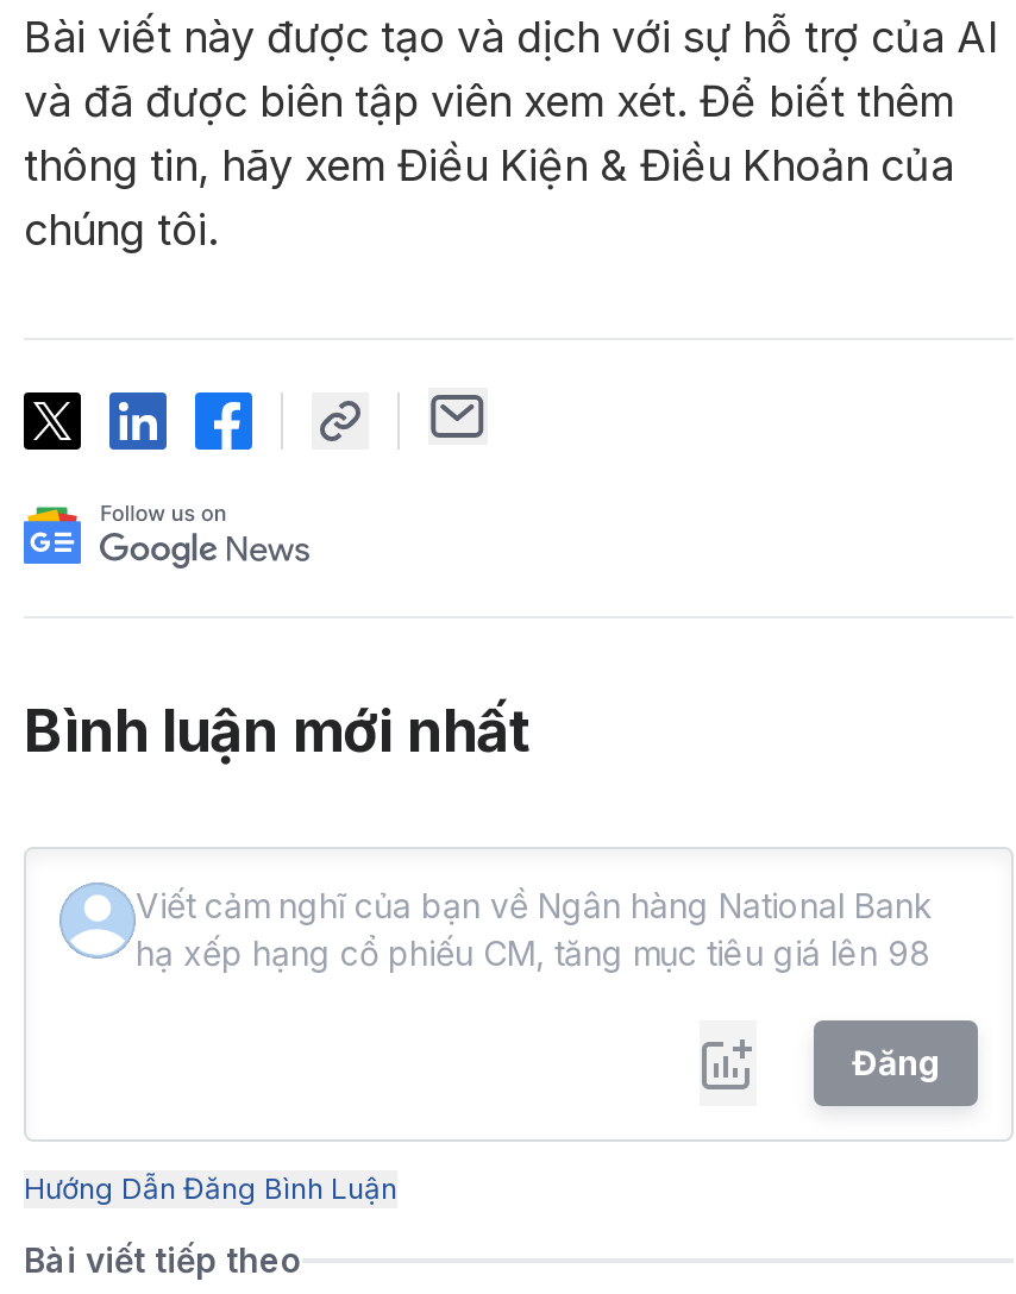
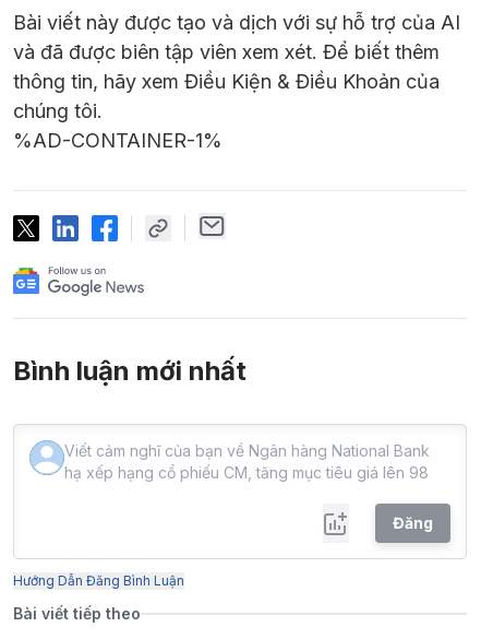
none -> [13,129,223,152] %AD-CONTAINER-1%

